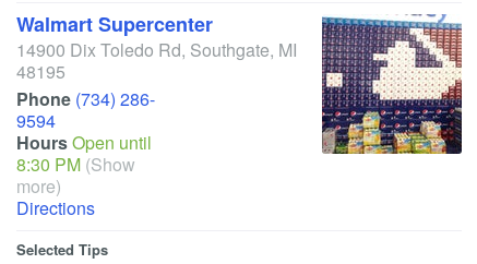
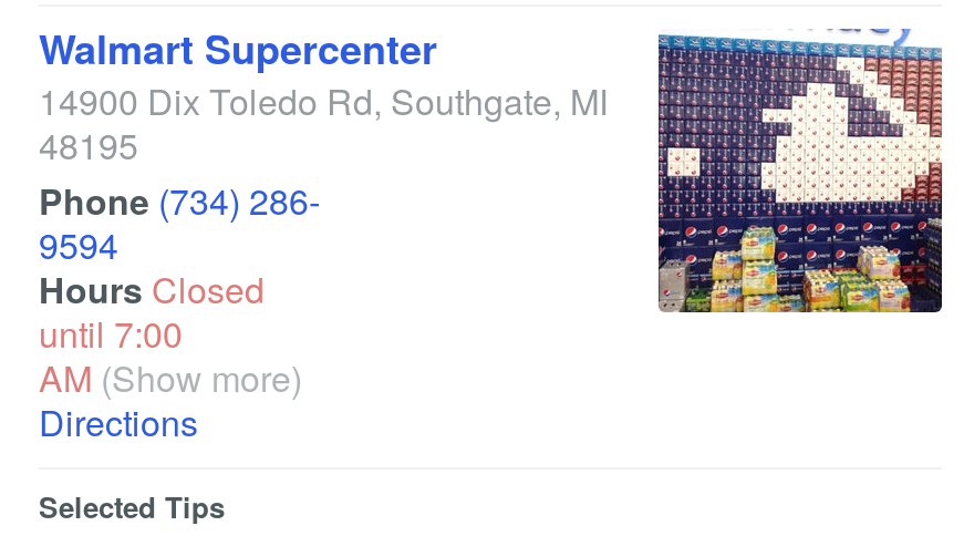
[16,130,152,199] Hours Open until | 8:30 PM (Show | more) -> [39,264,302,403] Hours Closed | until 7:00 | AM (Show more)

